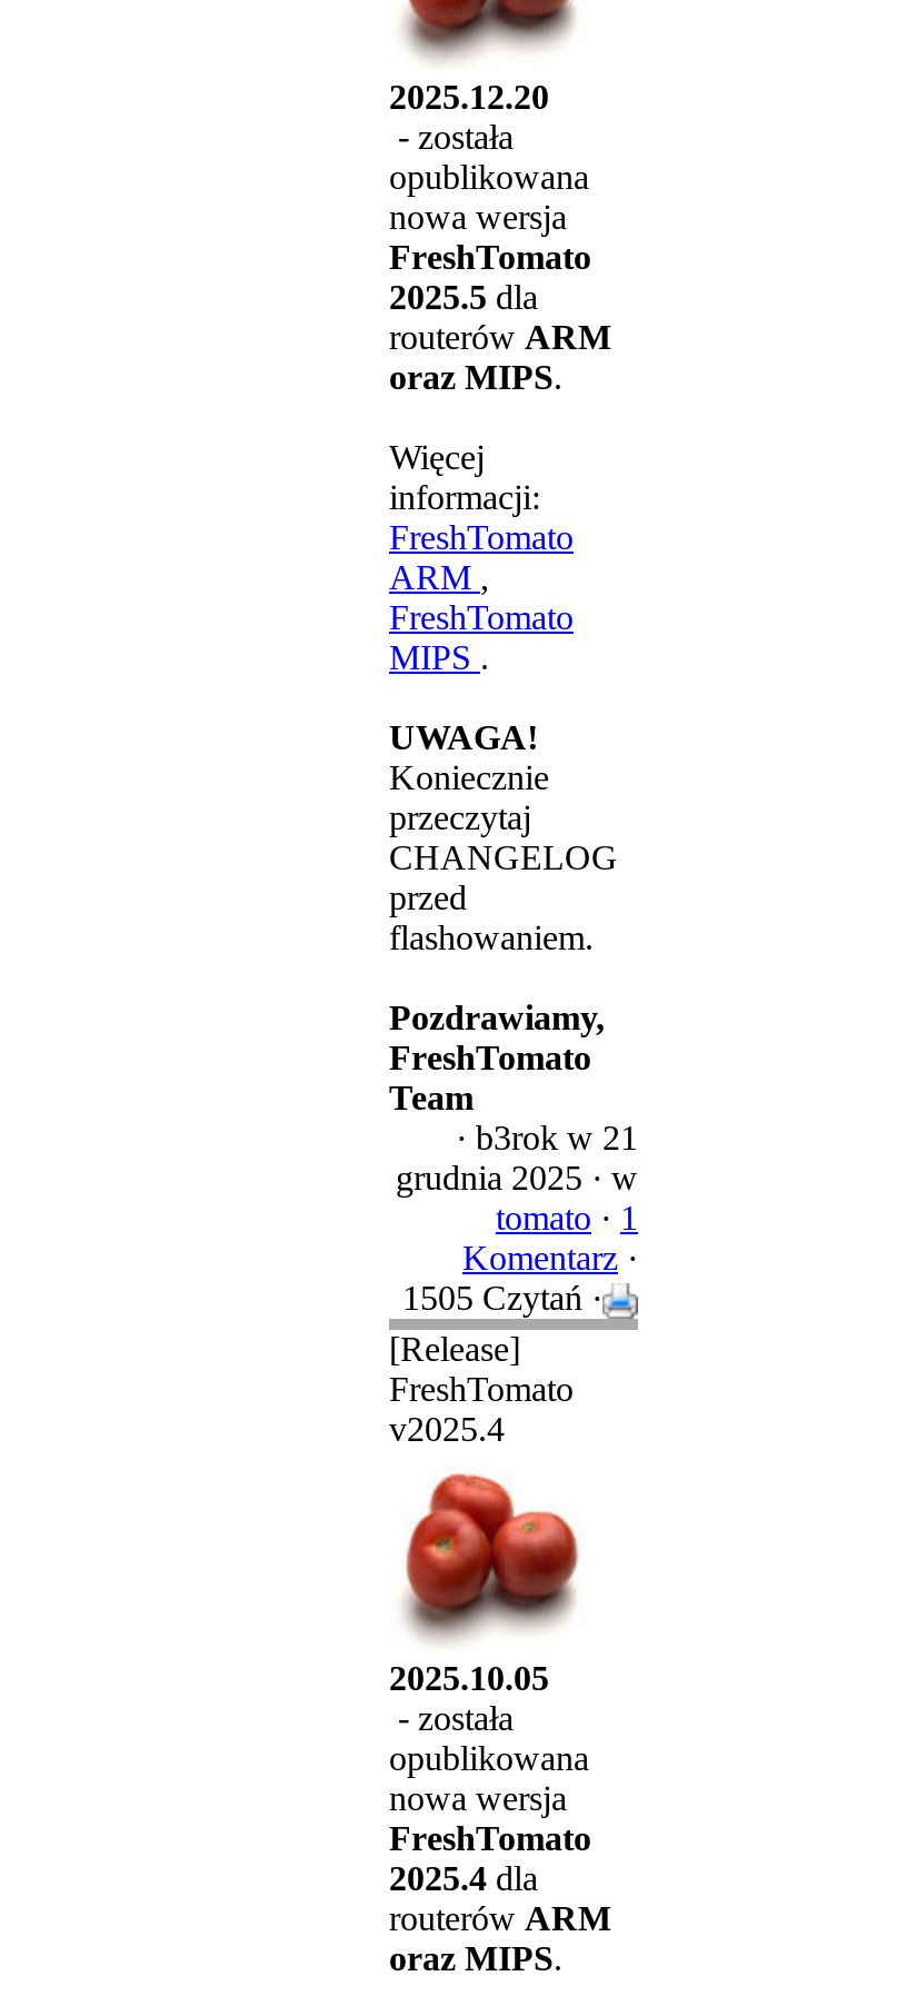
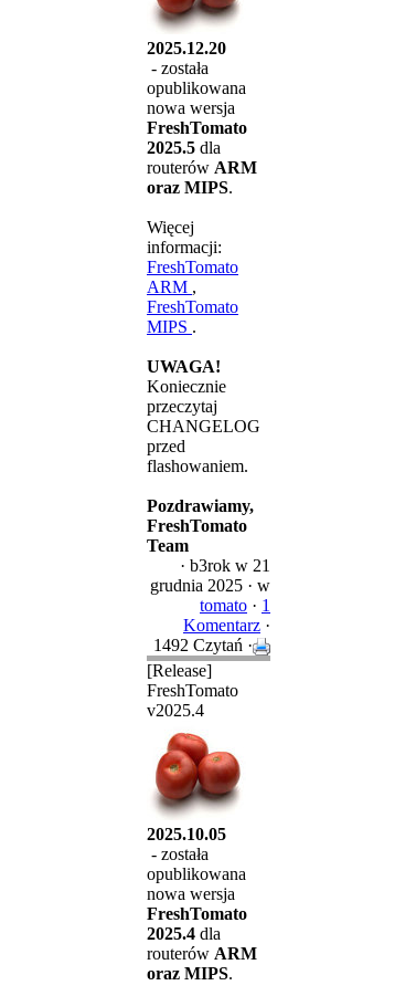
[402,1279,602,1317] 1505 Czytań · -> [153,636,253,654] 1492 Czytań ·

